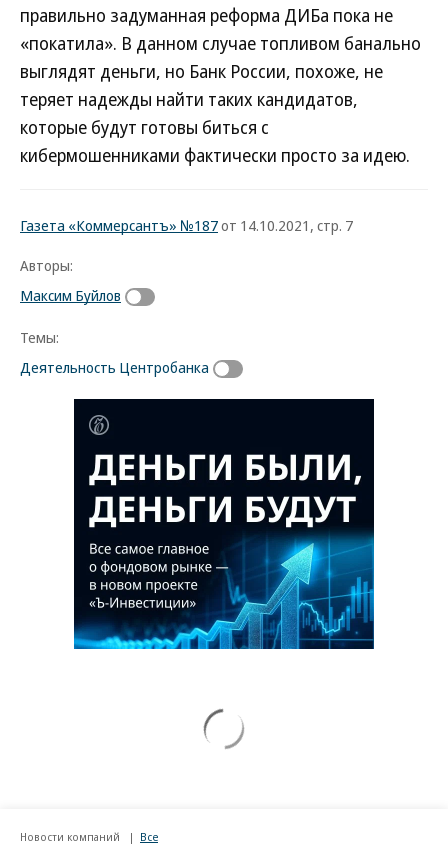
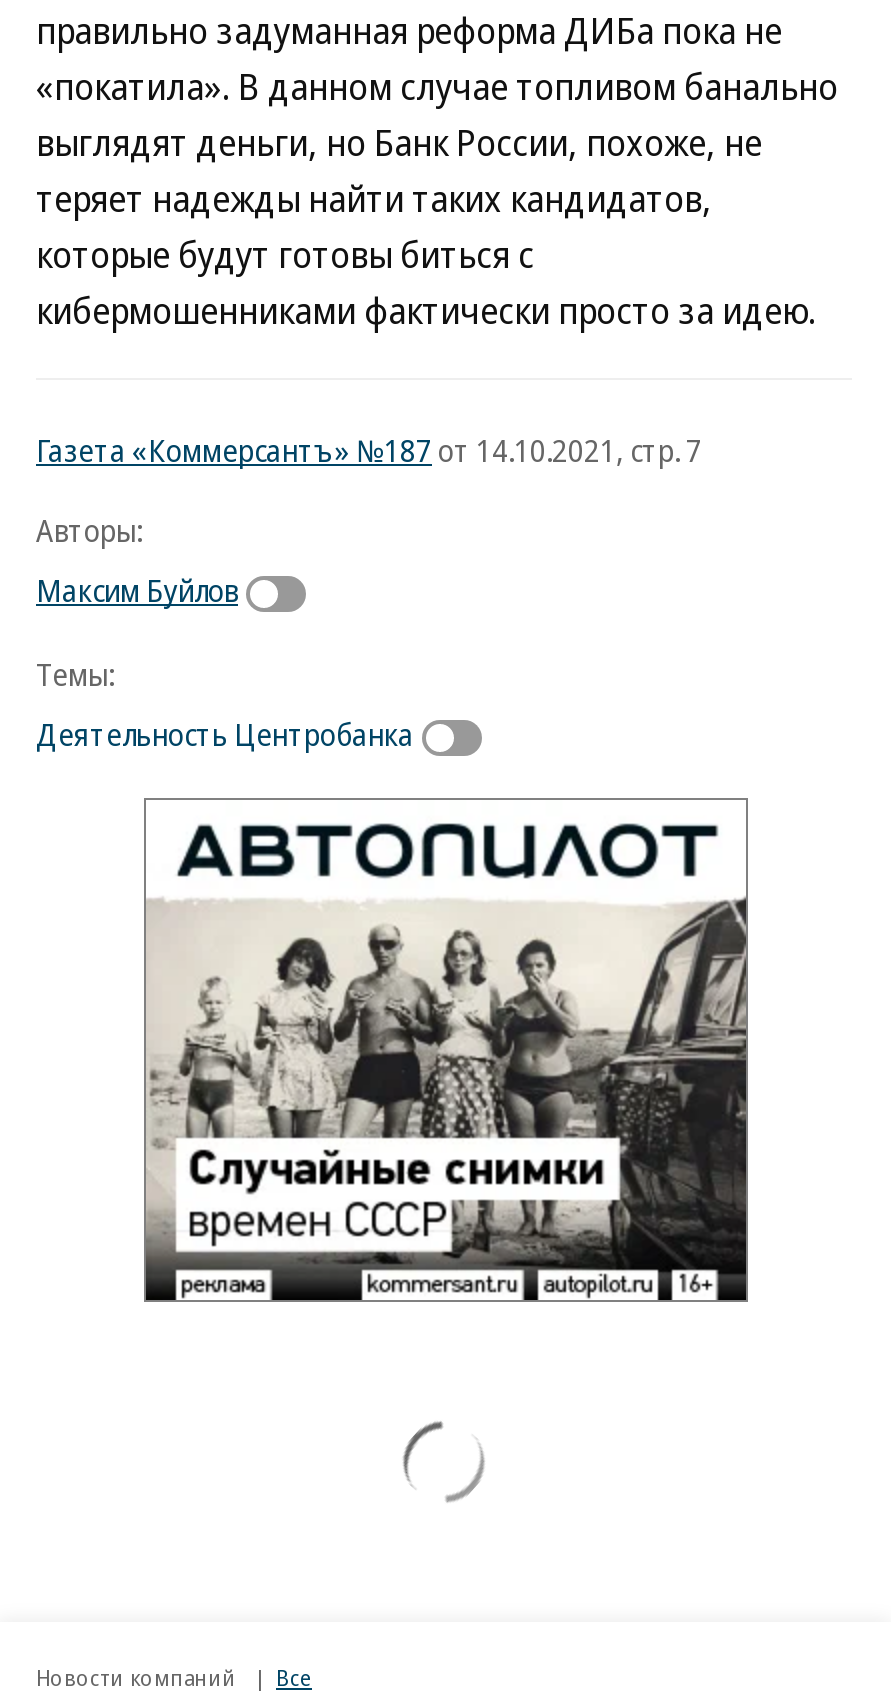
[73,399,376,650] [image] -> [142,802,750,1304] [image]

